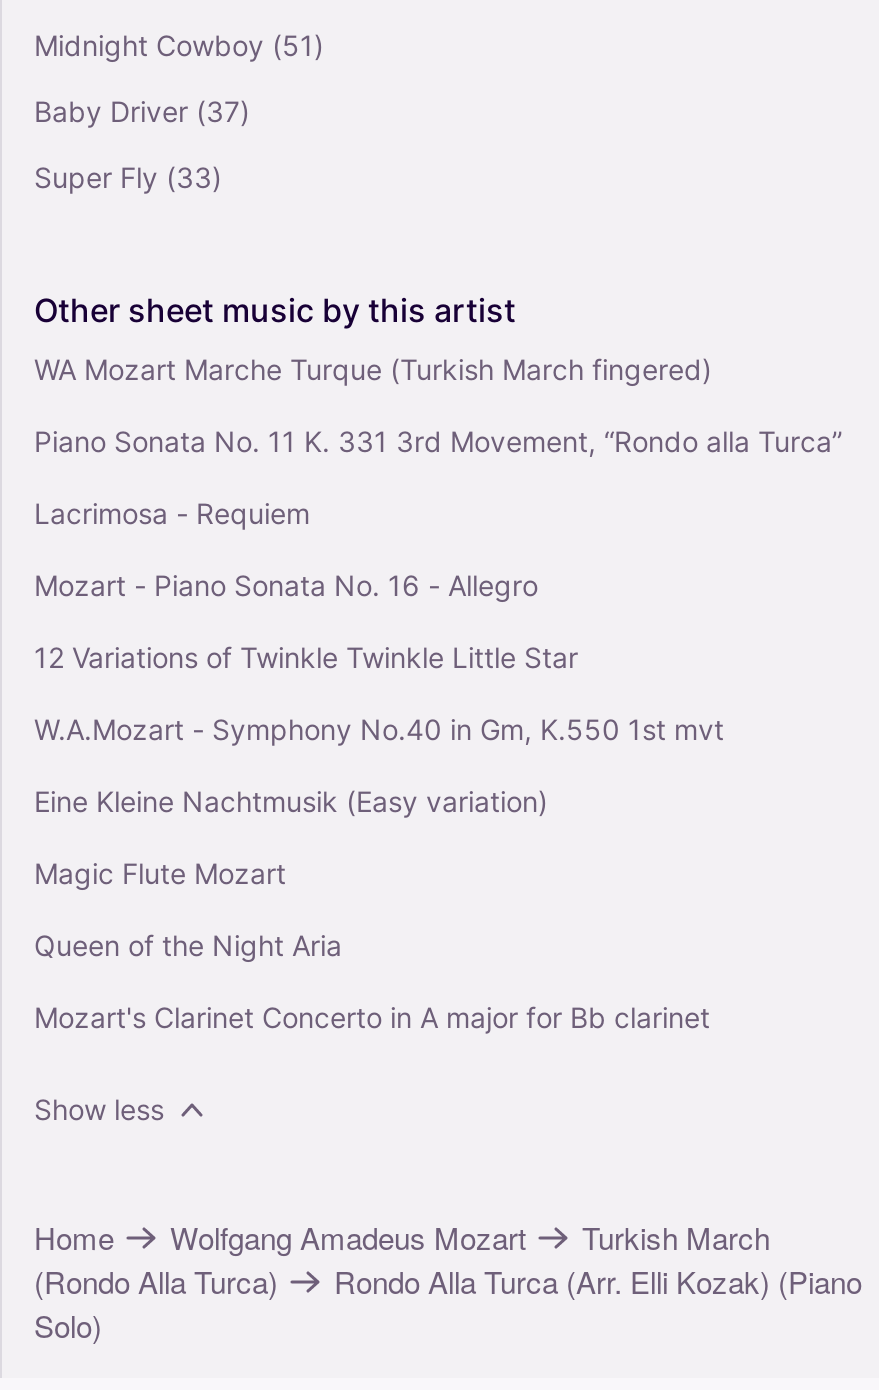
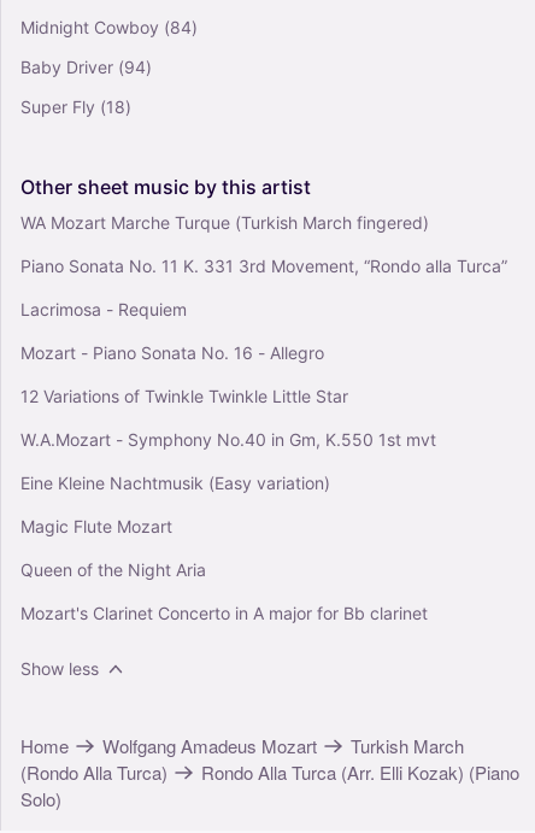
[34,29,324,63] Midnight Cowboy (51) -> [20,17,198,38] Midnight Cowboy (84)
[34,95,250,129] Baby Driver (37) -> [20,57,152,78] Baby Driver (94)
[34,161,222,195] Super Fly (33) -> [20,97,131,117] Super Fly (18)

